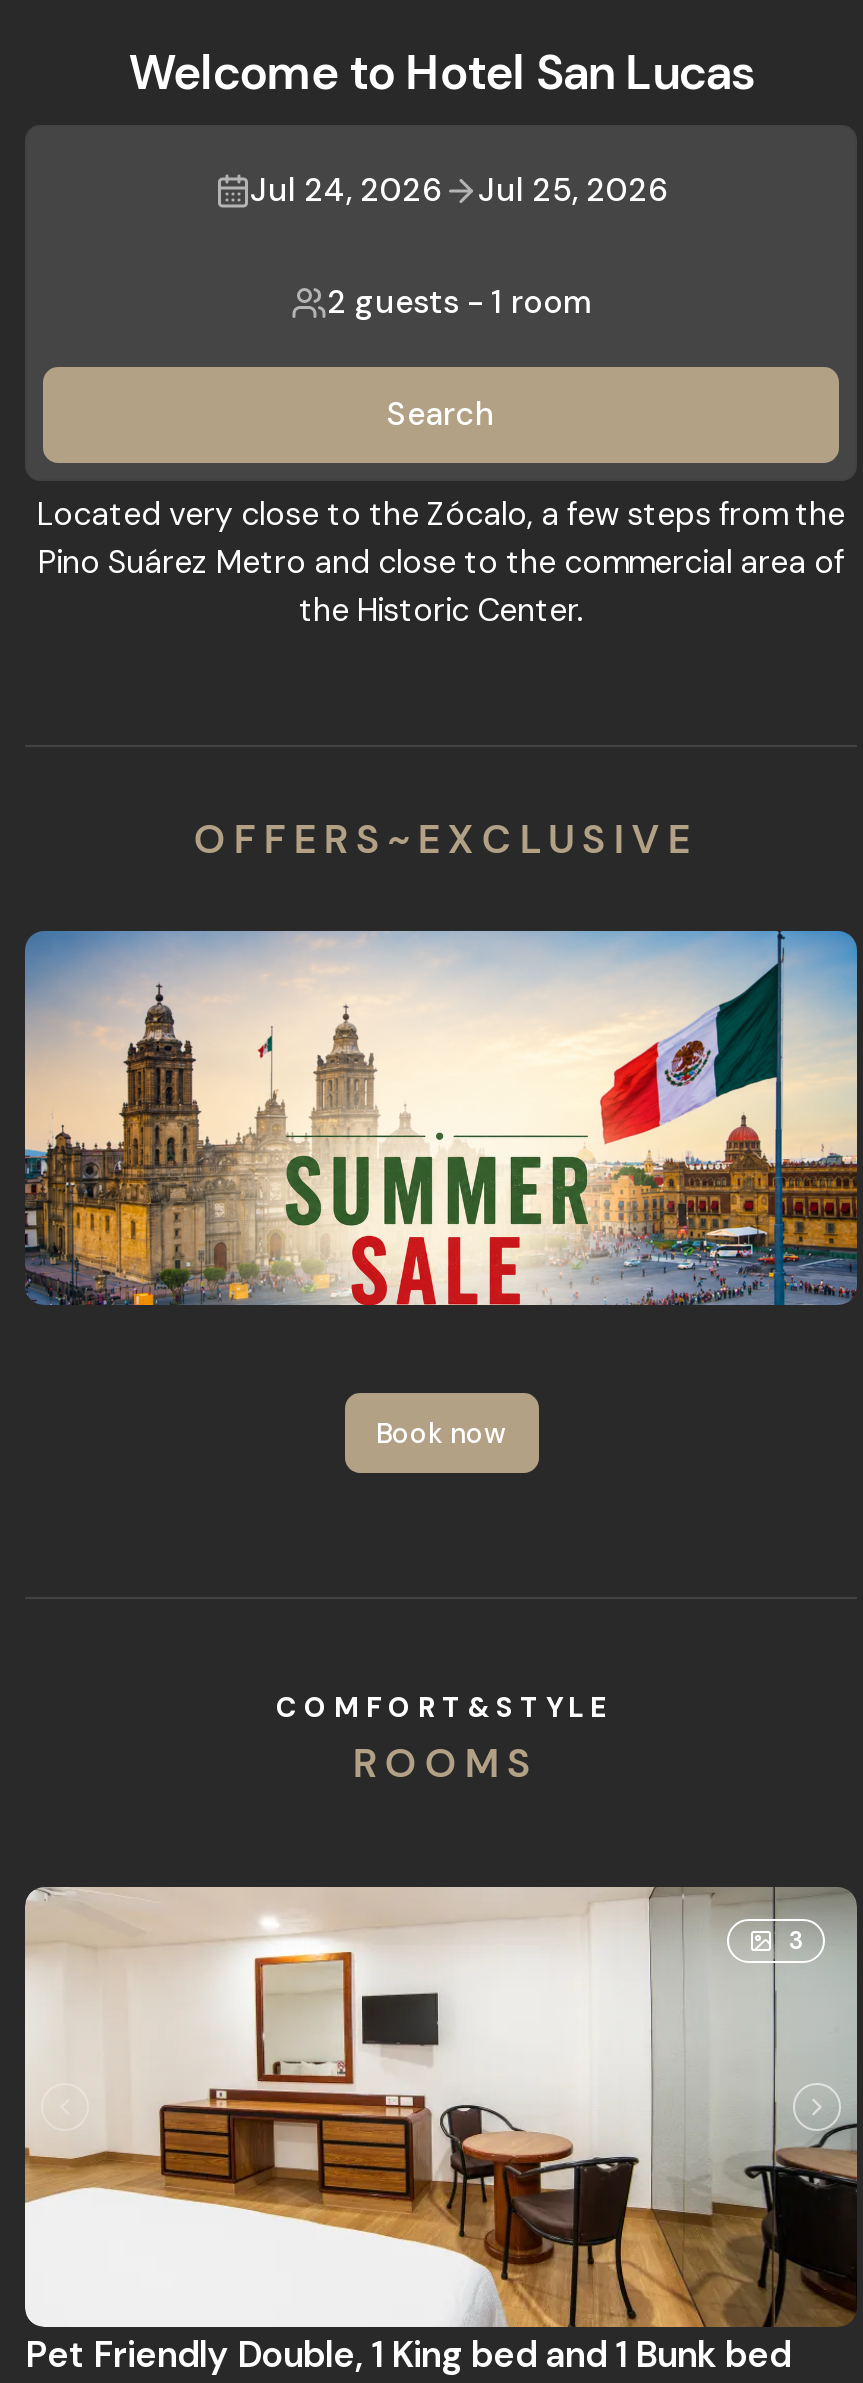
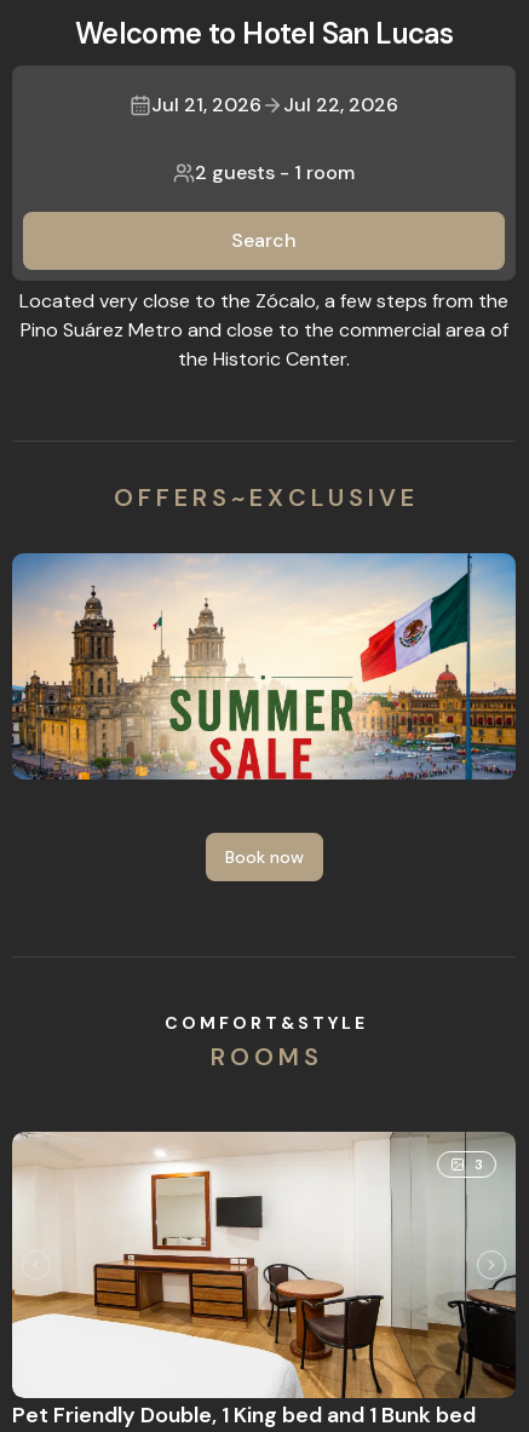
[250,169,442,211] Jul 24, 2026 -> [151,92,261,118] Jul 21, 2026
[478,169,668,211] Jul 25, 2026 -> [283,92,398,118] Jul 22, 2026

